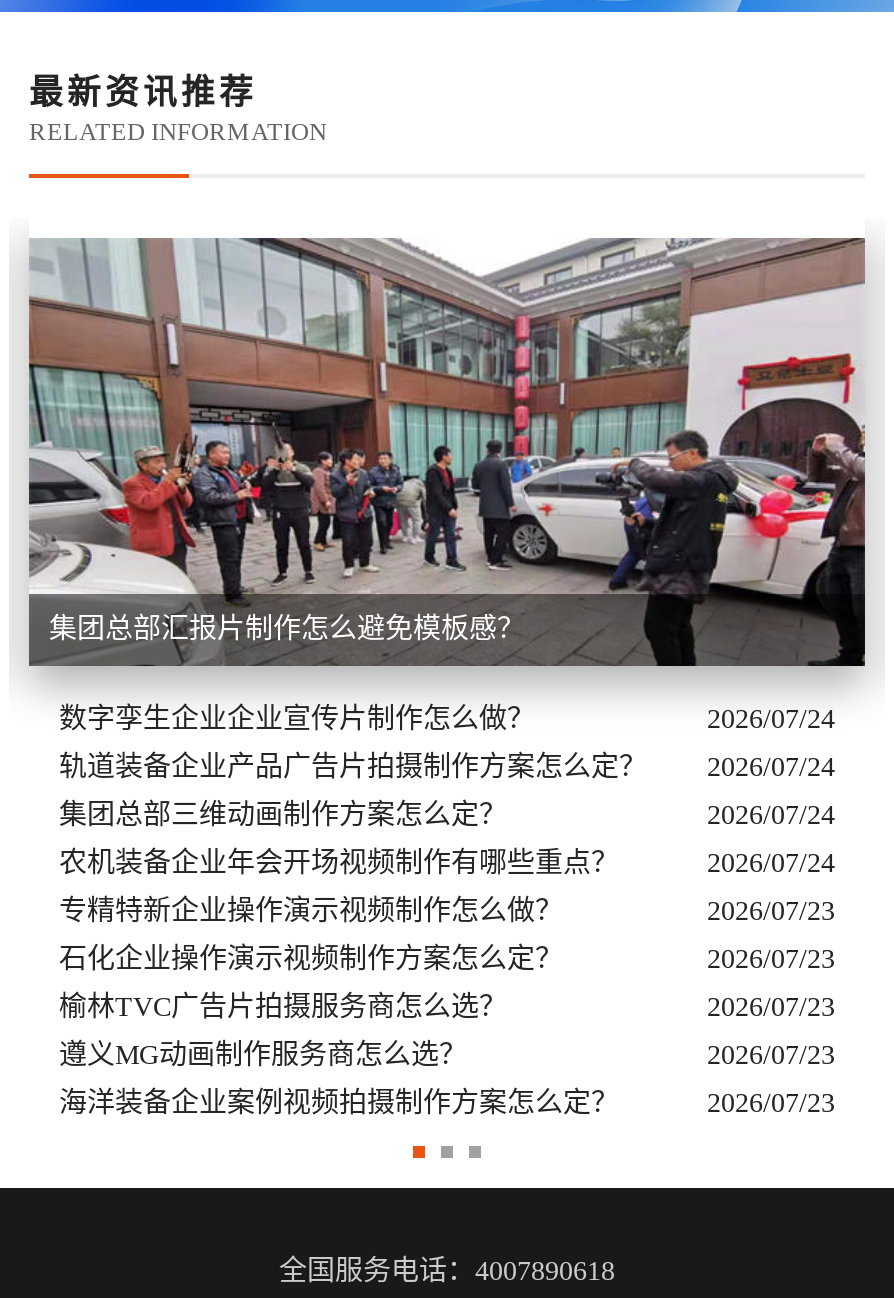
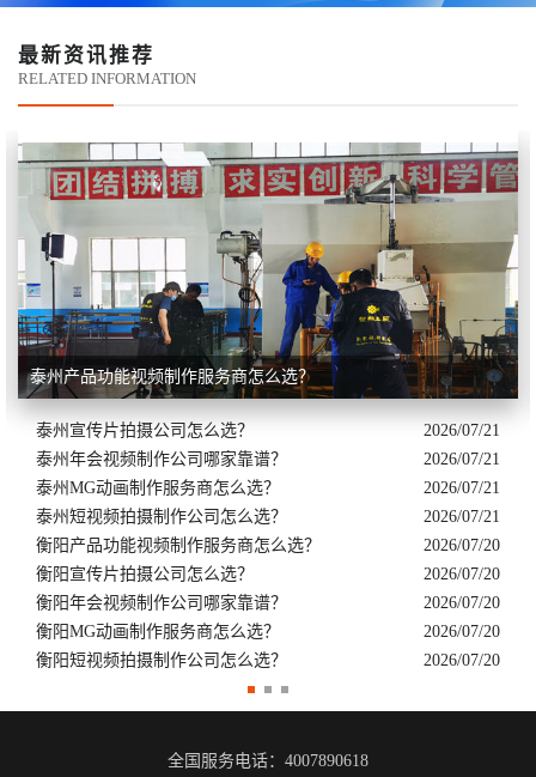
[27,236,867,666] [image] | 集团总部汇报片制作怎么避免模板感？ -> [17,142,519,399] [image] | 泰州产品功能视频制作服务商怎么选？
[59,704,835,734] 2026/07/24 | 数字孪生企业企业宣传片制作怎么做？ -> [36,422,500,440] 2026/07/21 | 泰州宣传片拍摄公司怎么选？
[59,752,835,782] 2026/07/24 | 轨道装备企业产品广告片拍摄制作方案怎么定？ -> [36,450,500,468] 2026/07/21 | 泰州年会视频制作公司哪家靠谱？
[59,800,835,830] 2026/07/24 | 集团总部三维动画制作方案怎么定？ -> [36,479,500,497] 2026/07/21 | 泰州MG动画制作服务商怎么选？
[59,848,835,878] 2026/07/24 | 农机装备企业年会开场视频制作有哪些重点？ -> [36,508,500,526] 2026/07/21 | 泰州短视频拍摄制作公司怎么选？
[59,896,835,926] 2026/07/23 | 专精特新企业操作演示视频制作怎么做？ -> [36,536,500,554] 2026/07/20 | 衡阳产品功能视频制作服务商怎么选？
[59,944,835,974] 2026/07/23 | 石化企业操作演示视频制作方案怎么定？ -> [36,565,500,583] 2026/07/20 | 衡阳宣传片拍摄公司怎么选？
[59,992,835,1022] 2026/07/23 | 榆林TVC广告片拍摄服务商怎么选？ -> [36,594,500,612] 2026/07/20 | 衡阳年会视频制作公司哪家靠谱？
[59,1040,835,1070] 2026/07/23 | 遵义MG动画制作服务商怎么选？ -> [36,623,500,641] 2026/07/20 | 衡阳MG动画制作服务商怎么选？
[59,1088,835,1118] 2026/07/23 | 海洋装备企业案例视频拍摄制作方案怎么定？ -> [36,651,500,669] 2026/07/20 | 衡阳短视频拍摄制作公司怎么选？

